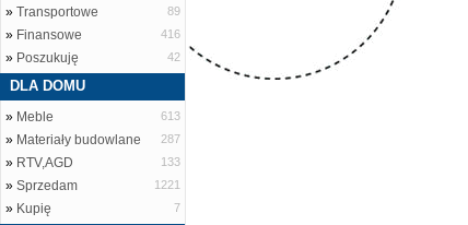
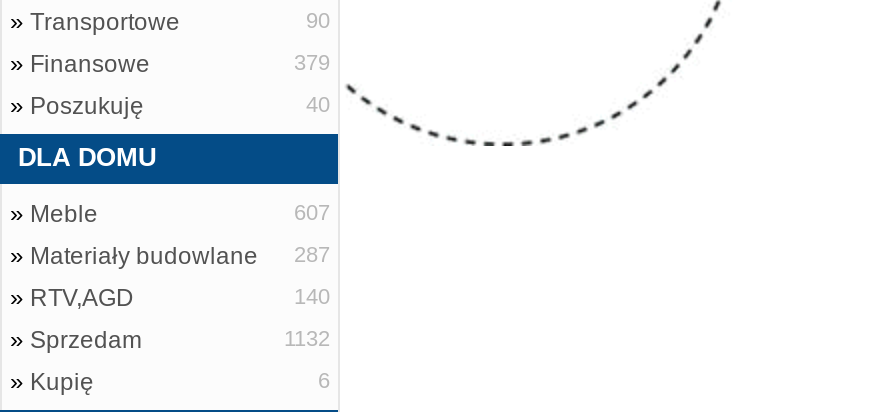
[167,4,180,17] 89 -> [306,8,330,32] 90
[161,27,180,40] 416 -> [294,50,330,74] 379
[167,50,180,63] 42 -> [306,92,330,116] 40
[161,109,180,122] 613 -> [294,200,330,224] 607
[161,155,180,168] 133 -> [294,284,330,308] 140
[154,178,180,191] 1221 -> [284,326,330,350] 1132
[174,201,180,214] 7 -> [318,368,330,392] 6

